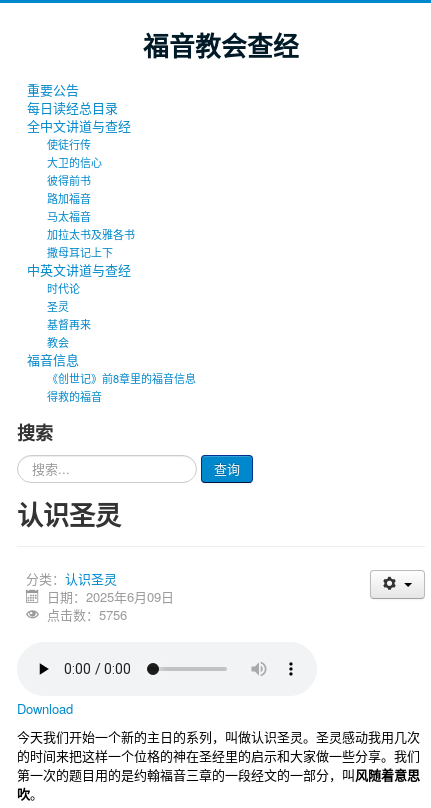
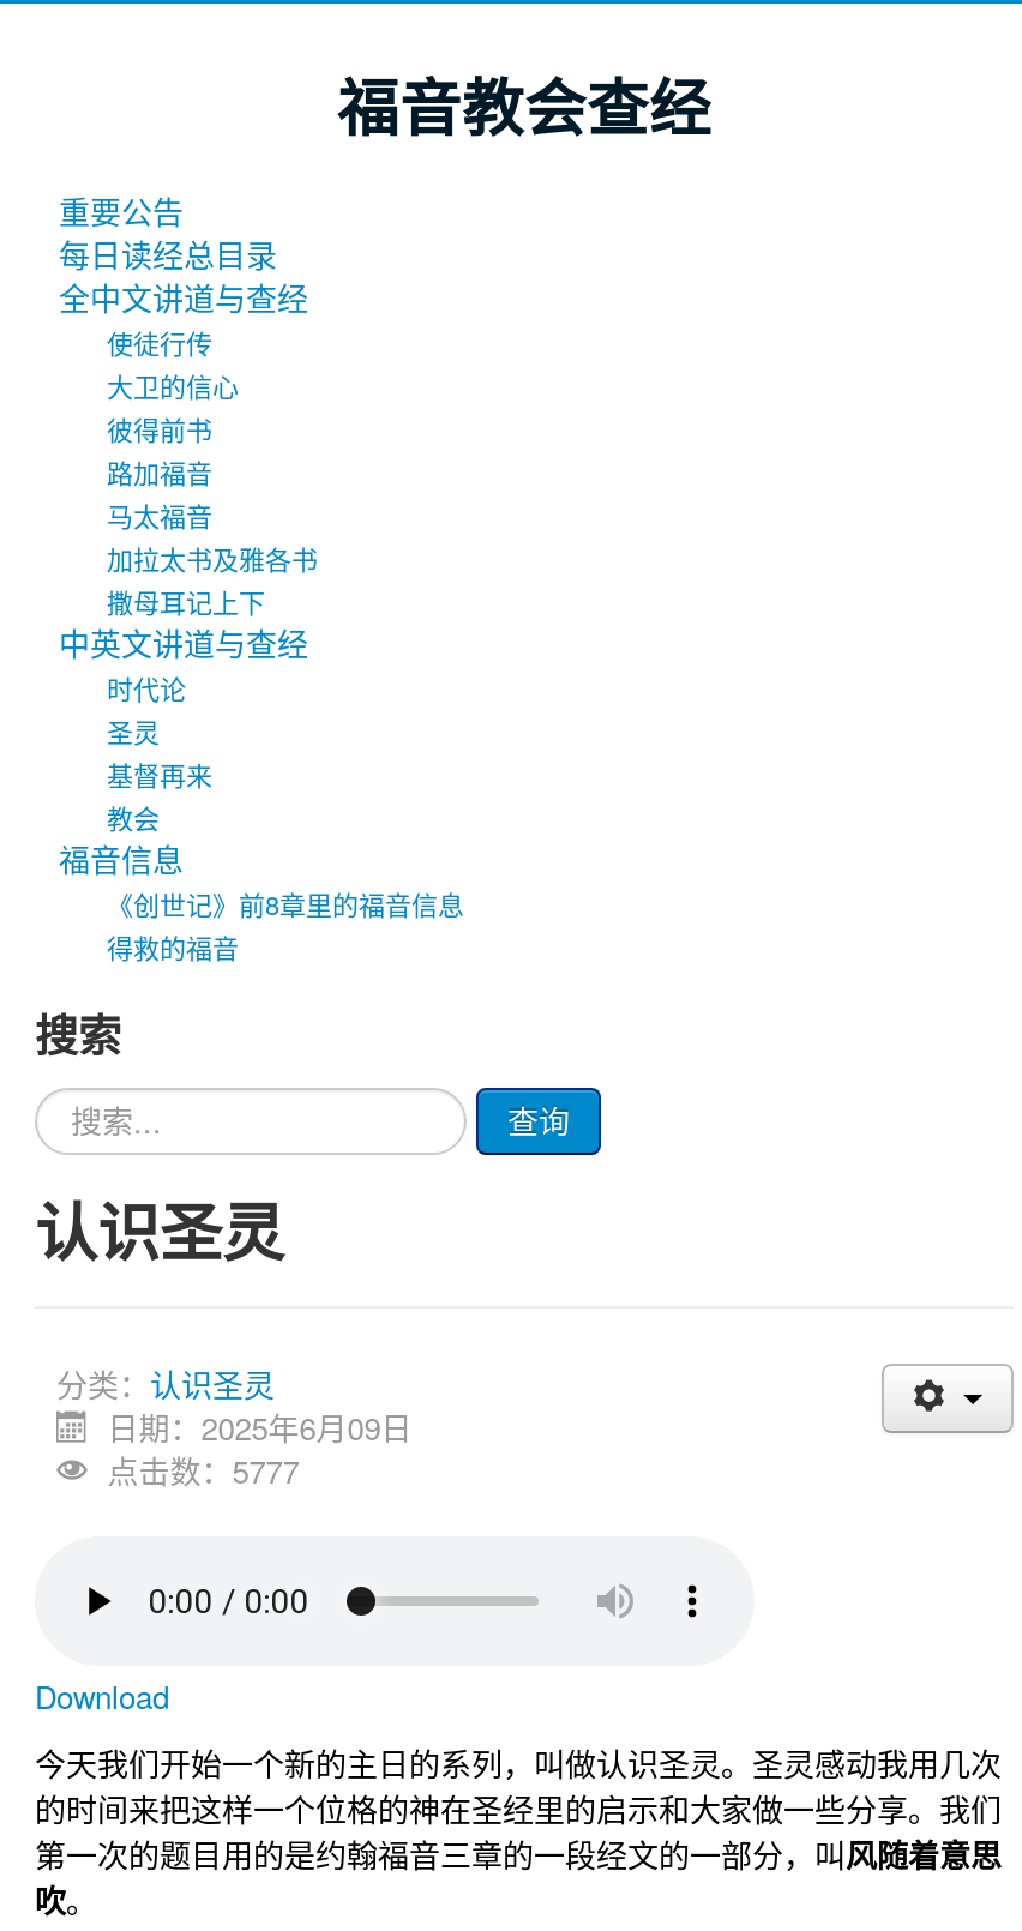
[47,605,127,624] 点击数：5756 -> [107,1448,299,1493] 点击数：5777

